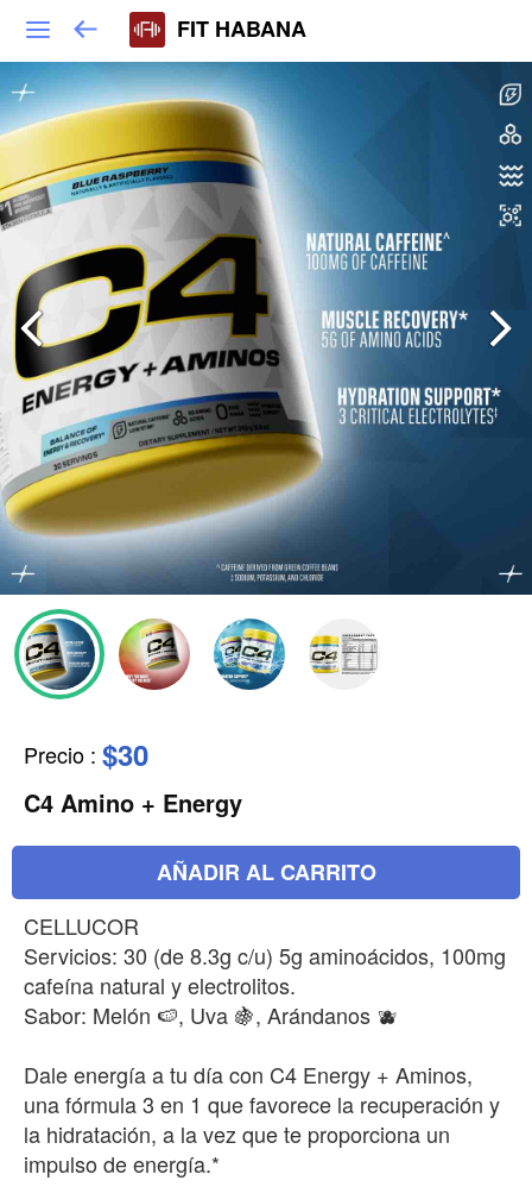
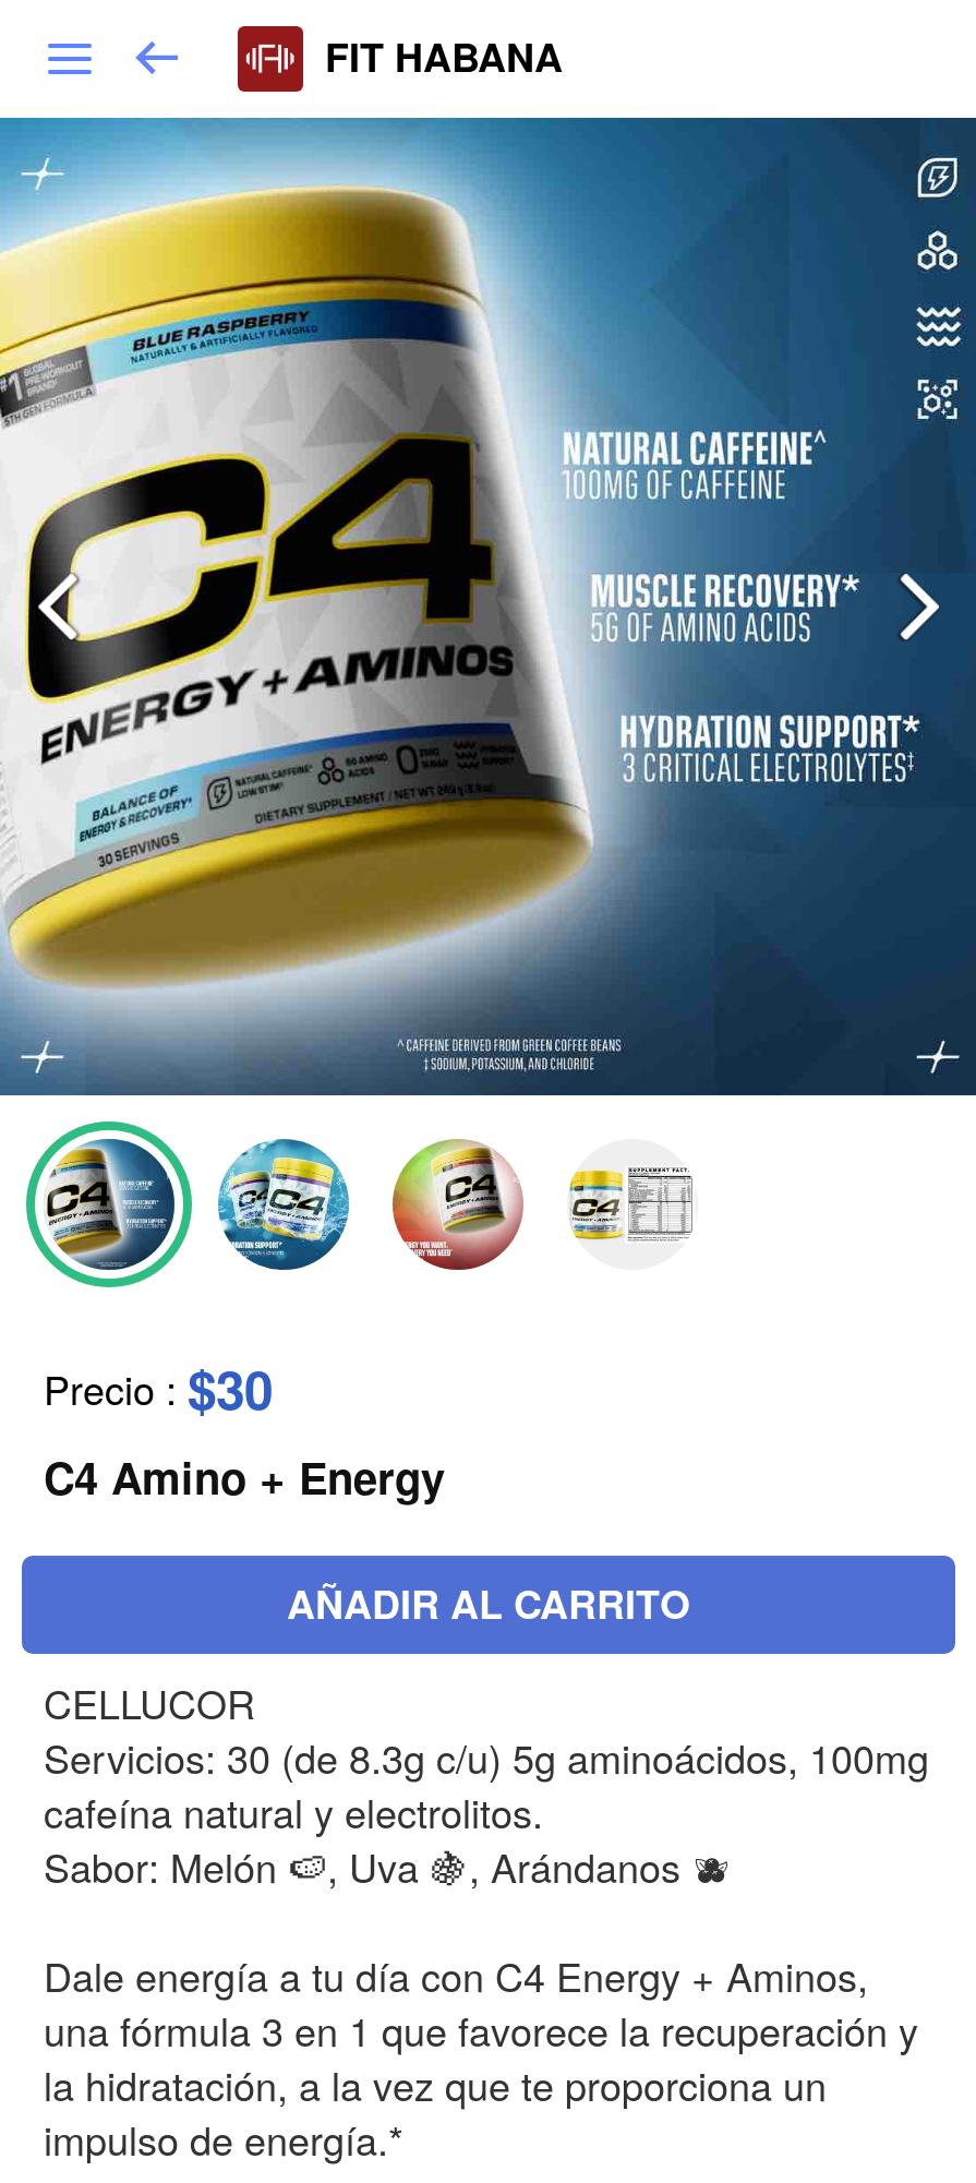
[118,619,190,690] [image] -> [216,1137,351,1272] [image]
[213,617,286,690] [image] -> [390,1137,523,1270] [image]

